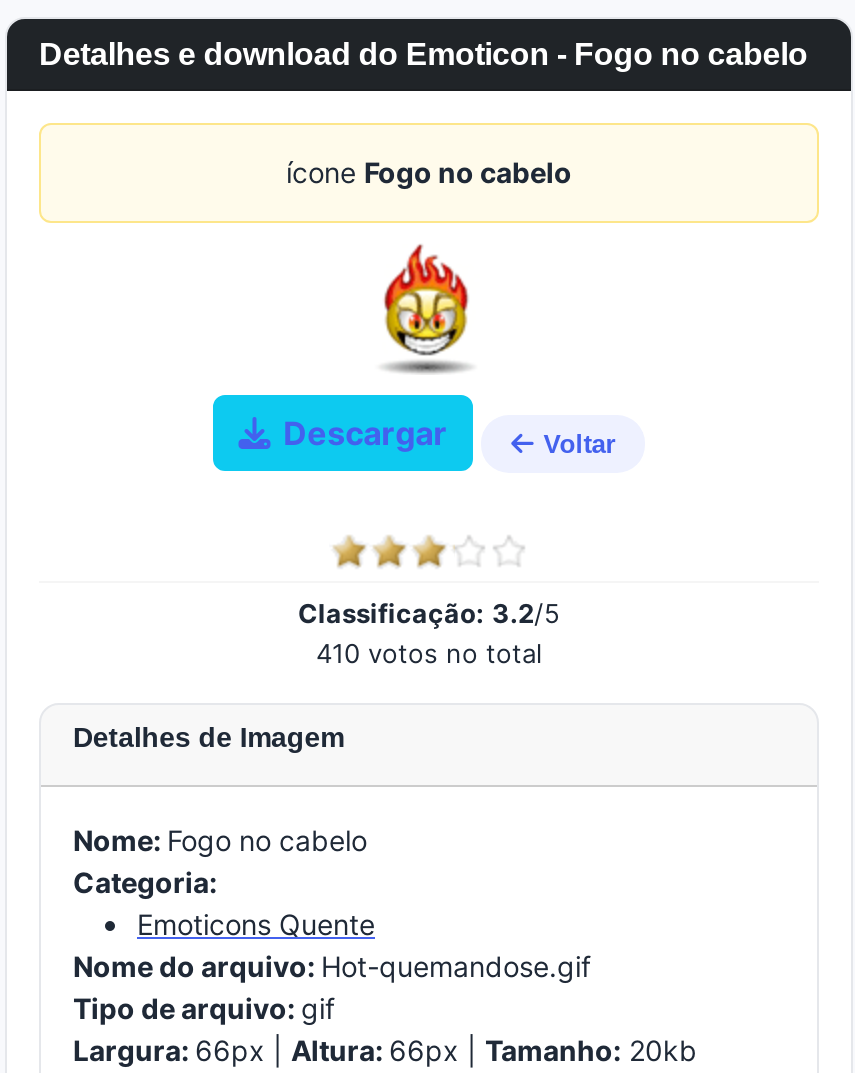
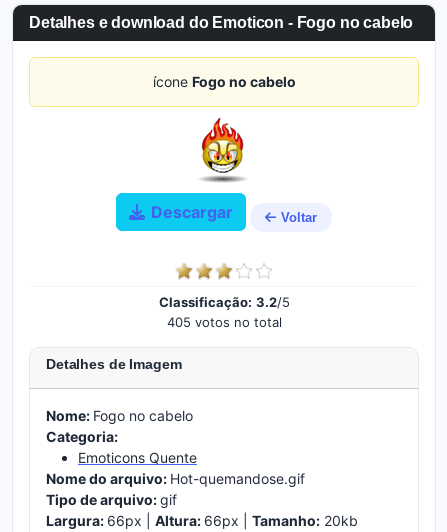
[316,637,542,669] 410 votos no total -> [166,314,281,330] 405 votos no total

